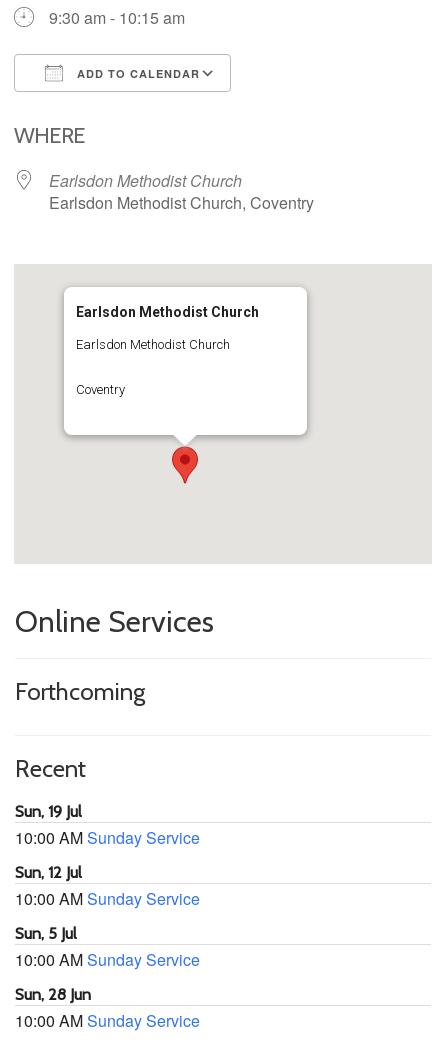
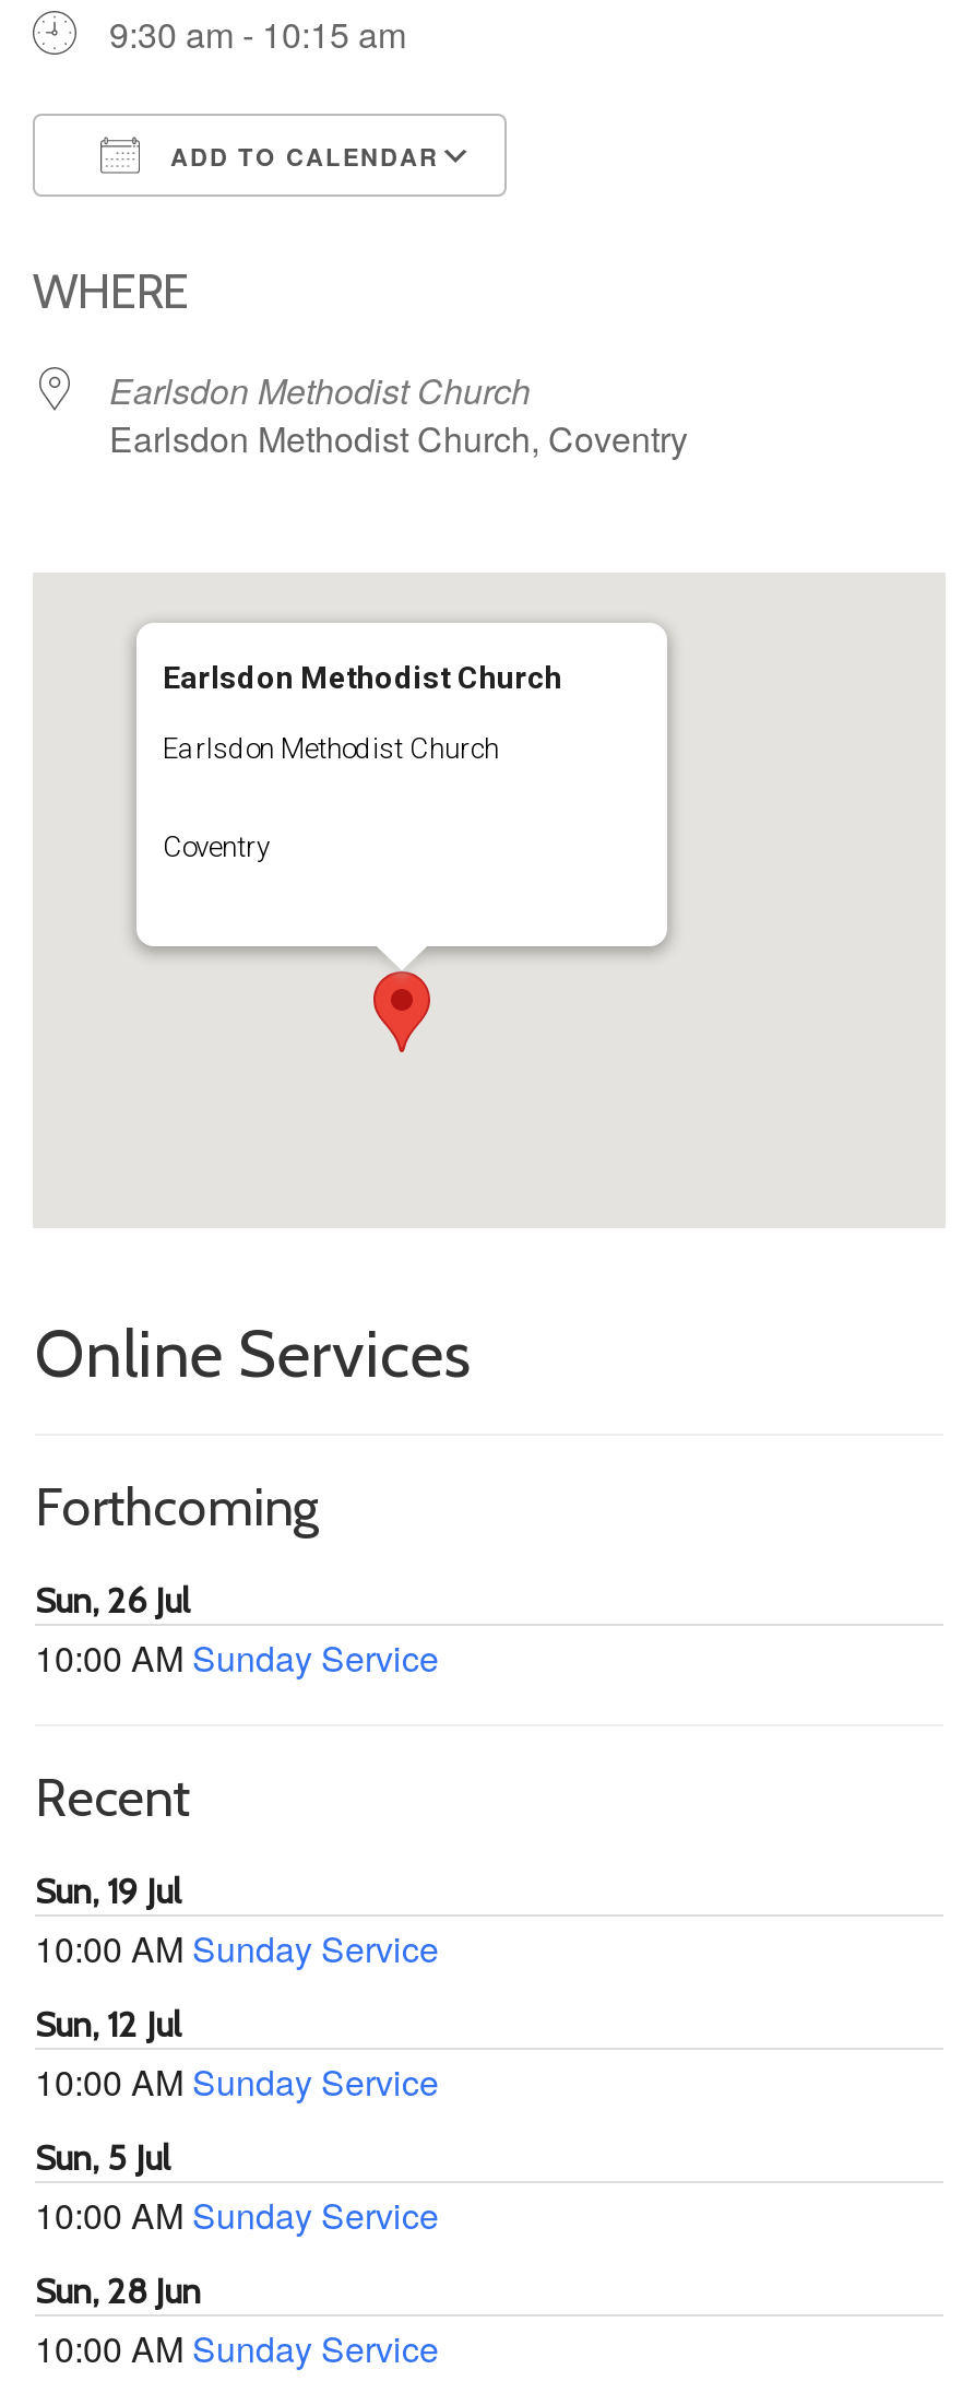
none -> [35,1580,439,1683] Sun, 26 Jul | 10:00 AM Sunday Service

